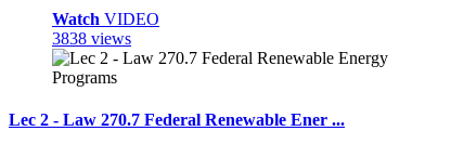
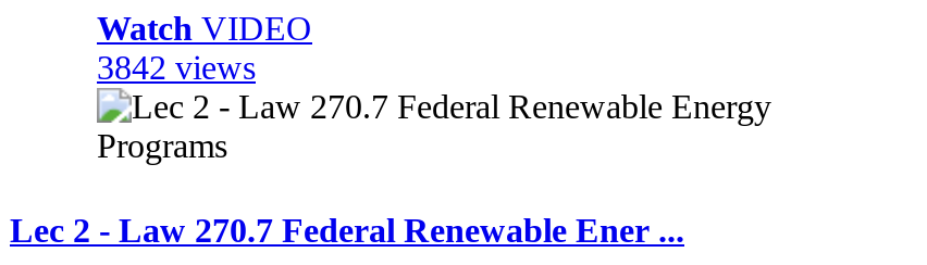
[52,29,131,47] 3838 views -> [97,48,256,85] 3842 views

